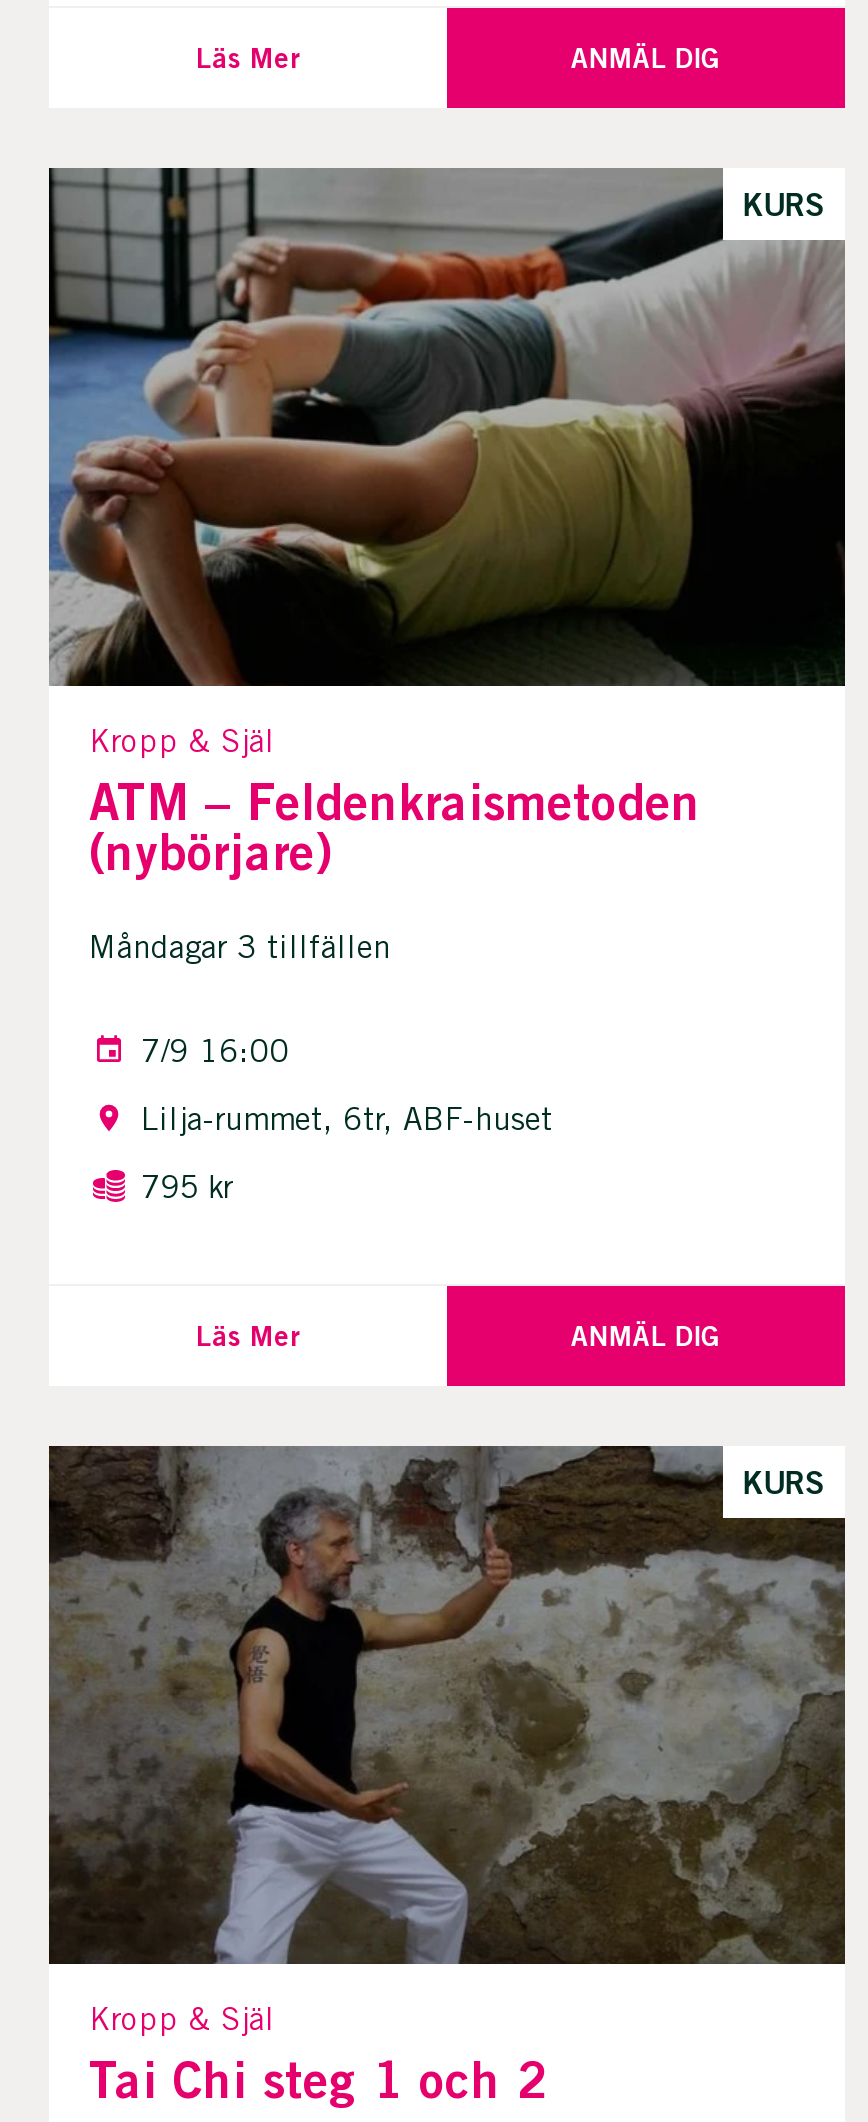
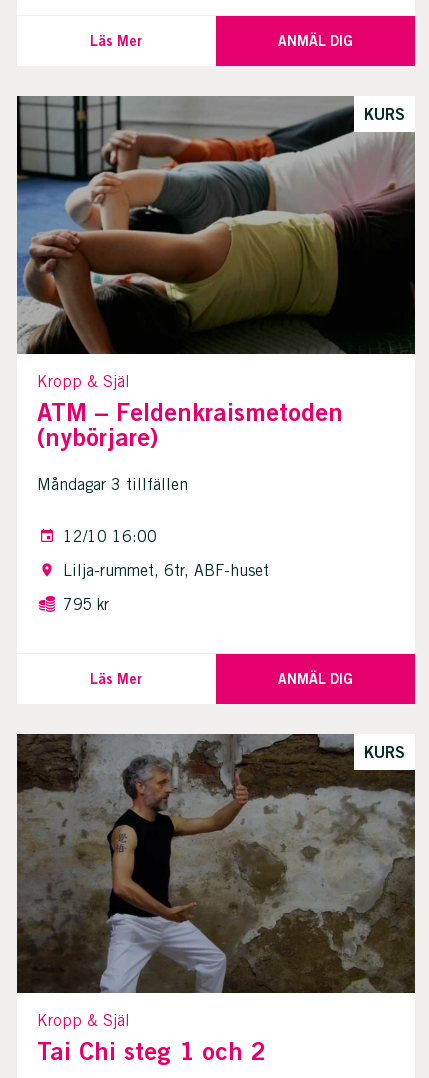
[141,1032,289,1070] 7/9 16:00 -> [63,527,157,546] 12/10 16:00

